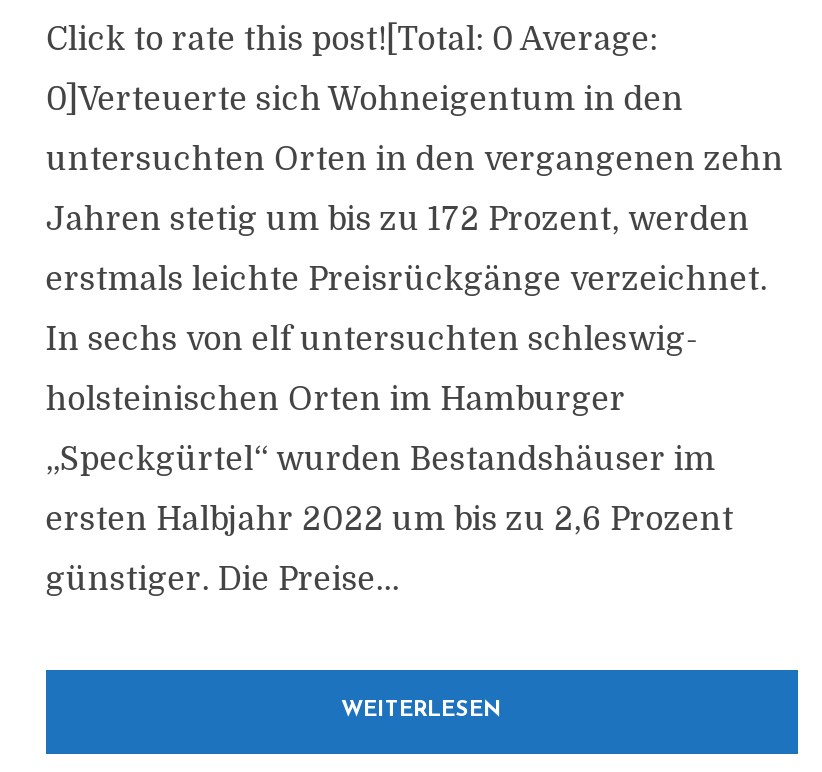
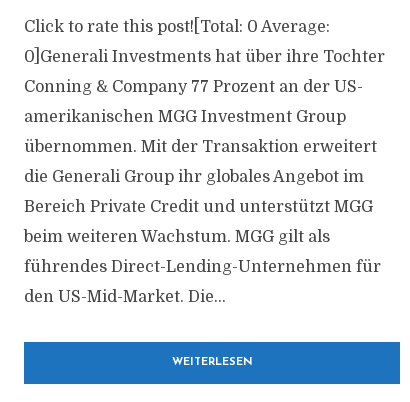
[46,83,684,119] 0]Verteuerte sich Wohneigentum in den -> [24,48,385,66] 0]Generali Investments hat über ihre Tochter
[46,143,784,179] untersuchten Orten in den vergangenen zehn -> [24,78,363,96] Conning & Company 77 Prozent an der US-
[46,203,750,239] Jahren stetig um bis zu 172 Prozent, werden -> [24,108,346,126] amerikanischen MGG Investment Group
[46,263,768,299] erstmals leichte Preisrückgänge verzeichnet. -> [24,138,377,156] übernommen. Mit der Transaktion erweitert
[46,323,698,359] In sechs von elf untersuchten schleswig- -> [24,168,364,186] die Generali Group ihr globales Angebot im
[46,383,626,419] holsteinischen Orten im Hamburger -> [24,198,373,216] Bereich Private Credit und unterstützt MGG
[46,443,716,479] „Speckgürtel“ wurden Bestandshäuser im -> [24,228,330,246] beim weiteren Wachstum. MGG gilt als
[46,503,734,539] ersten Halbjahr 2022 um bis zu 2,6 Prozent -> [24,258,381,276] führendes Direct-Lending-Unternehmen für
[46,563,400,599] günstiger. Die Preise... -> [24,288,226,306] den US-Mid-Market. Die...

